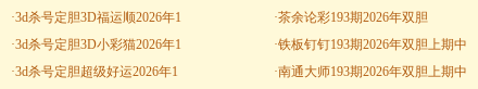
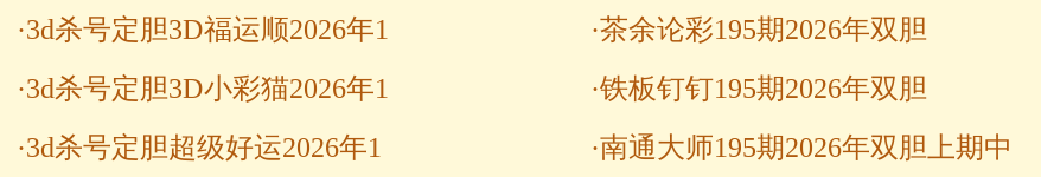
[273,10,427,25] ·茶余论彩193期2026年双胆 -> [590,13,927,46] ·茶余论彩195期2026年双胆
[273,37,467,52] ·铁板钉钉193期2026年双胆上期中 -> [590,72,927,105] ·铁板钉钉195期2026年双胆
[273,64,467,79] ·南通大师193期2026年双胆上期中 -> [590,131,1013,164] ·南通大师195期2026年双胆上期中

